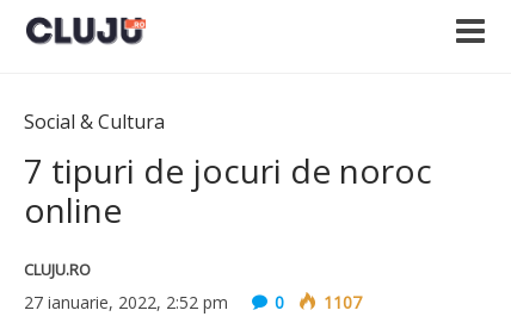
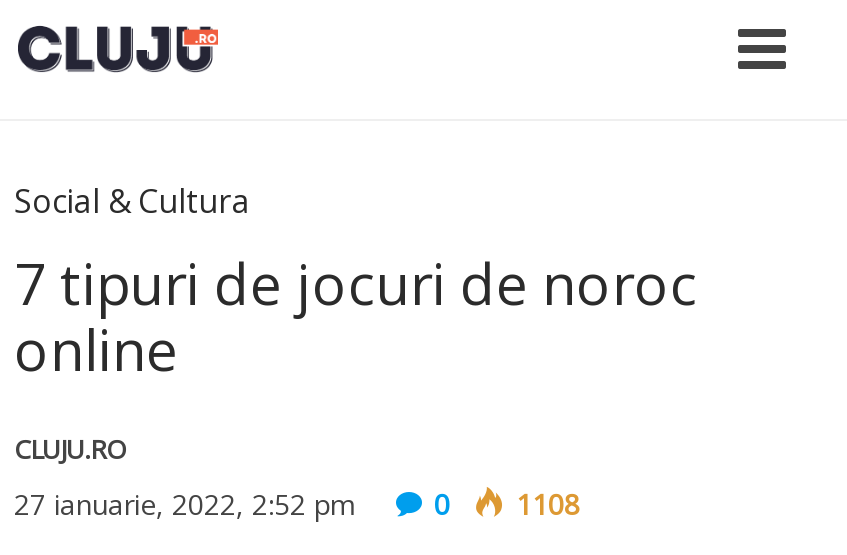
[275,291,362,314] 0 1107 -> [434,485,580,523] 0 1108

